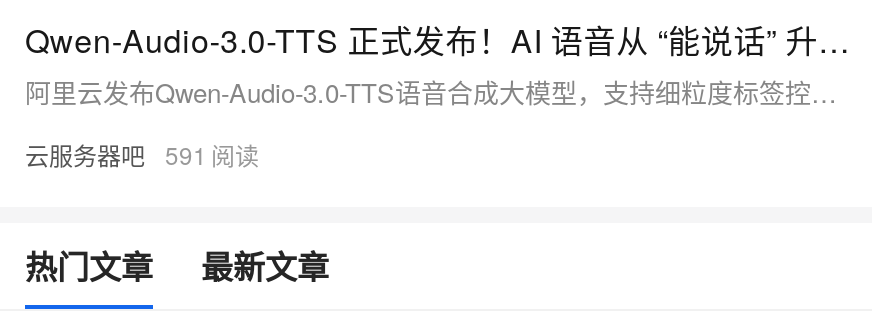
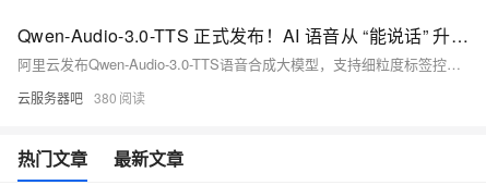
[25,138,207,172] 云服务器吧 591 -> [17,88,117,107] 云服务器吧 380

